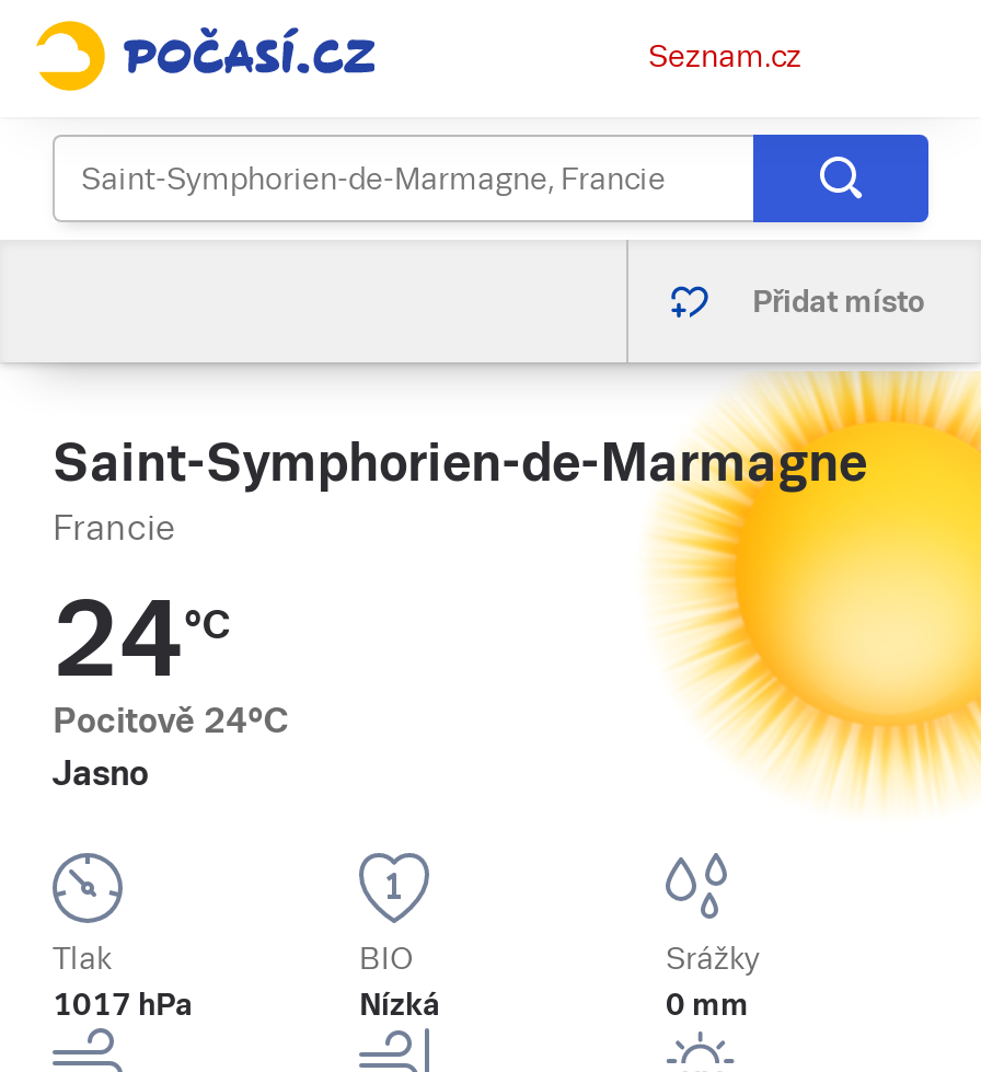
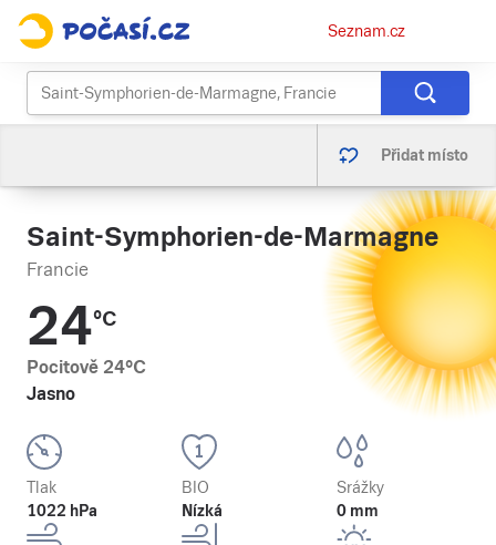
[53,987,193,1022] 1017 hPa -> [27,502,97,520] 1022 hPa

